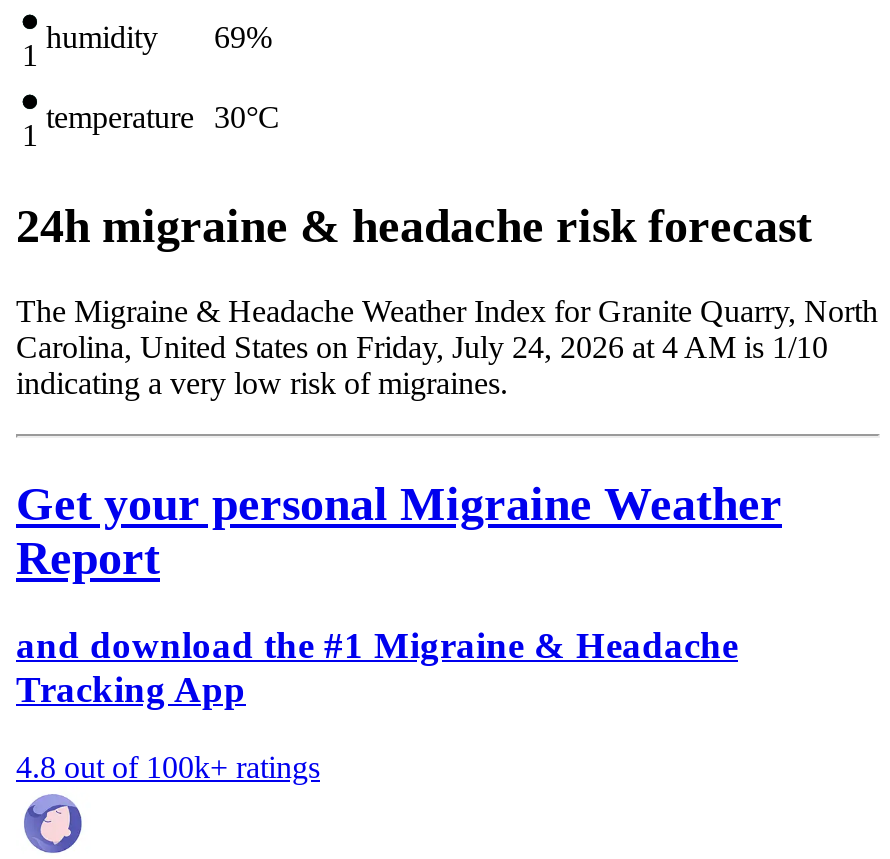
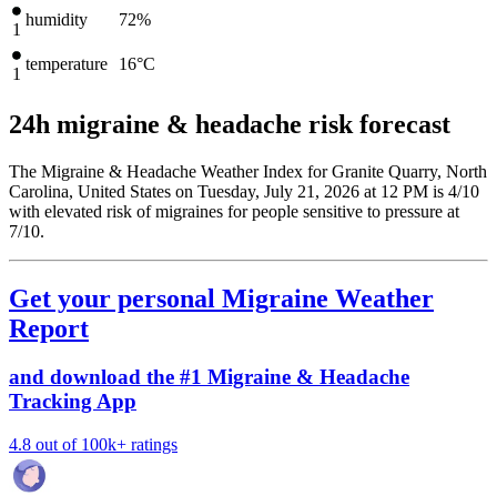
[46,20,272,54] humidity 69% -> [26,10,151,29] humidity 72%
[46,100,280,134] temperature 30°C -> [26,54,155,73] temperature 16°C
[16,329,828,399] Carolina, United States on Friday, July 24, 2026 at 4 AM is 1/10 | indicating a very low risk of migraines. -> [9,182,479,240] Carolina, United States on Tuesday, July 21, 2026 at 12 PM is 4/10 | with elevated risk of migraines for people sensitive to pressure at | 7/10.

